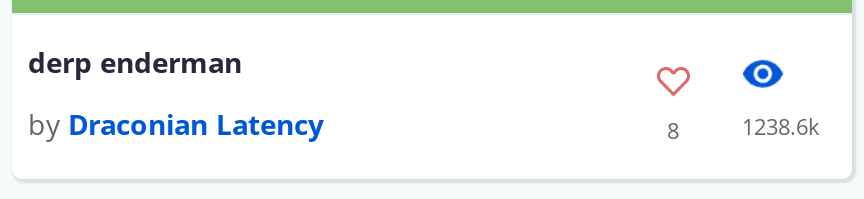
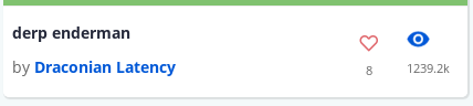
[742,111,820,141] 1238.6k -> [407,60,450,76] 1239.2k

